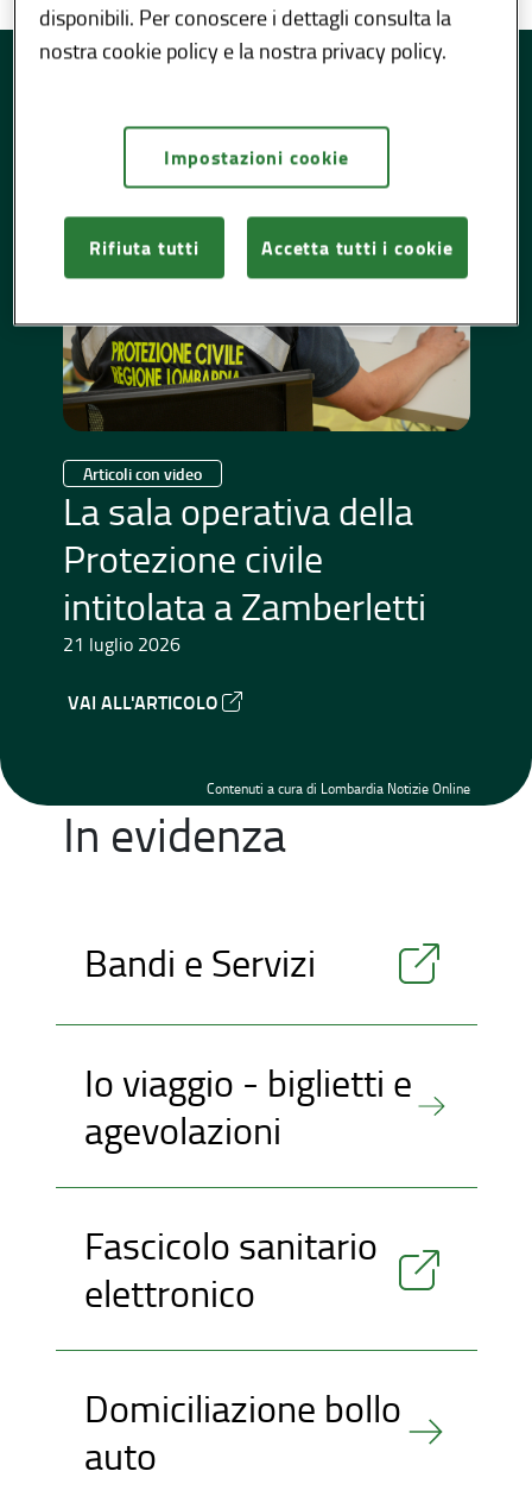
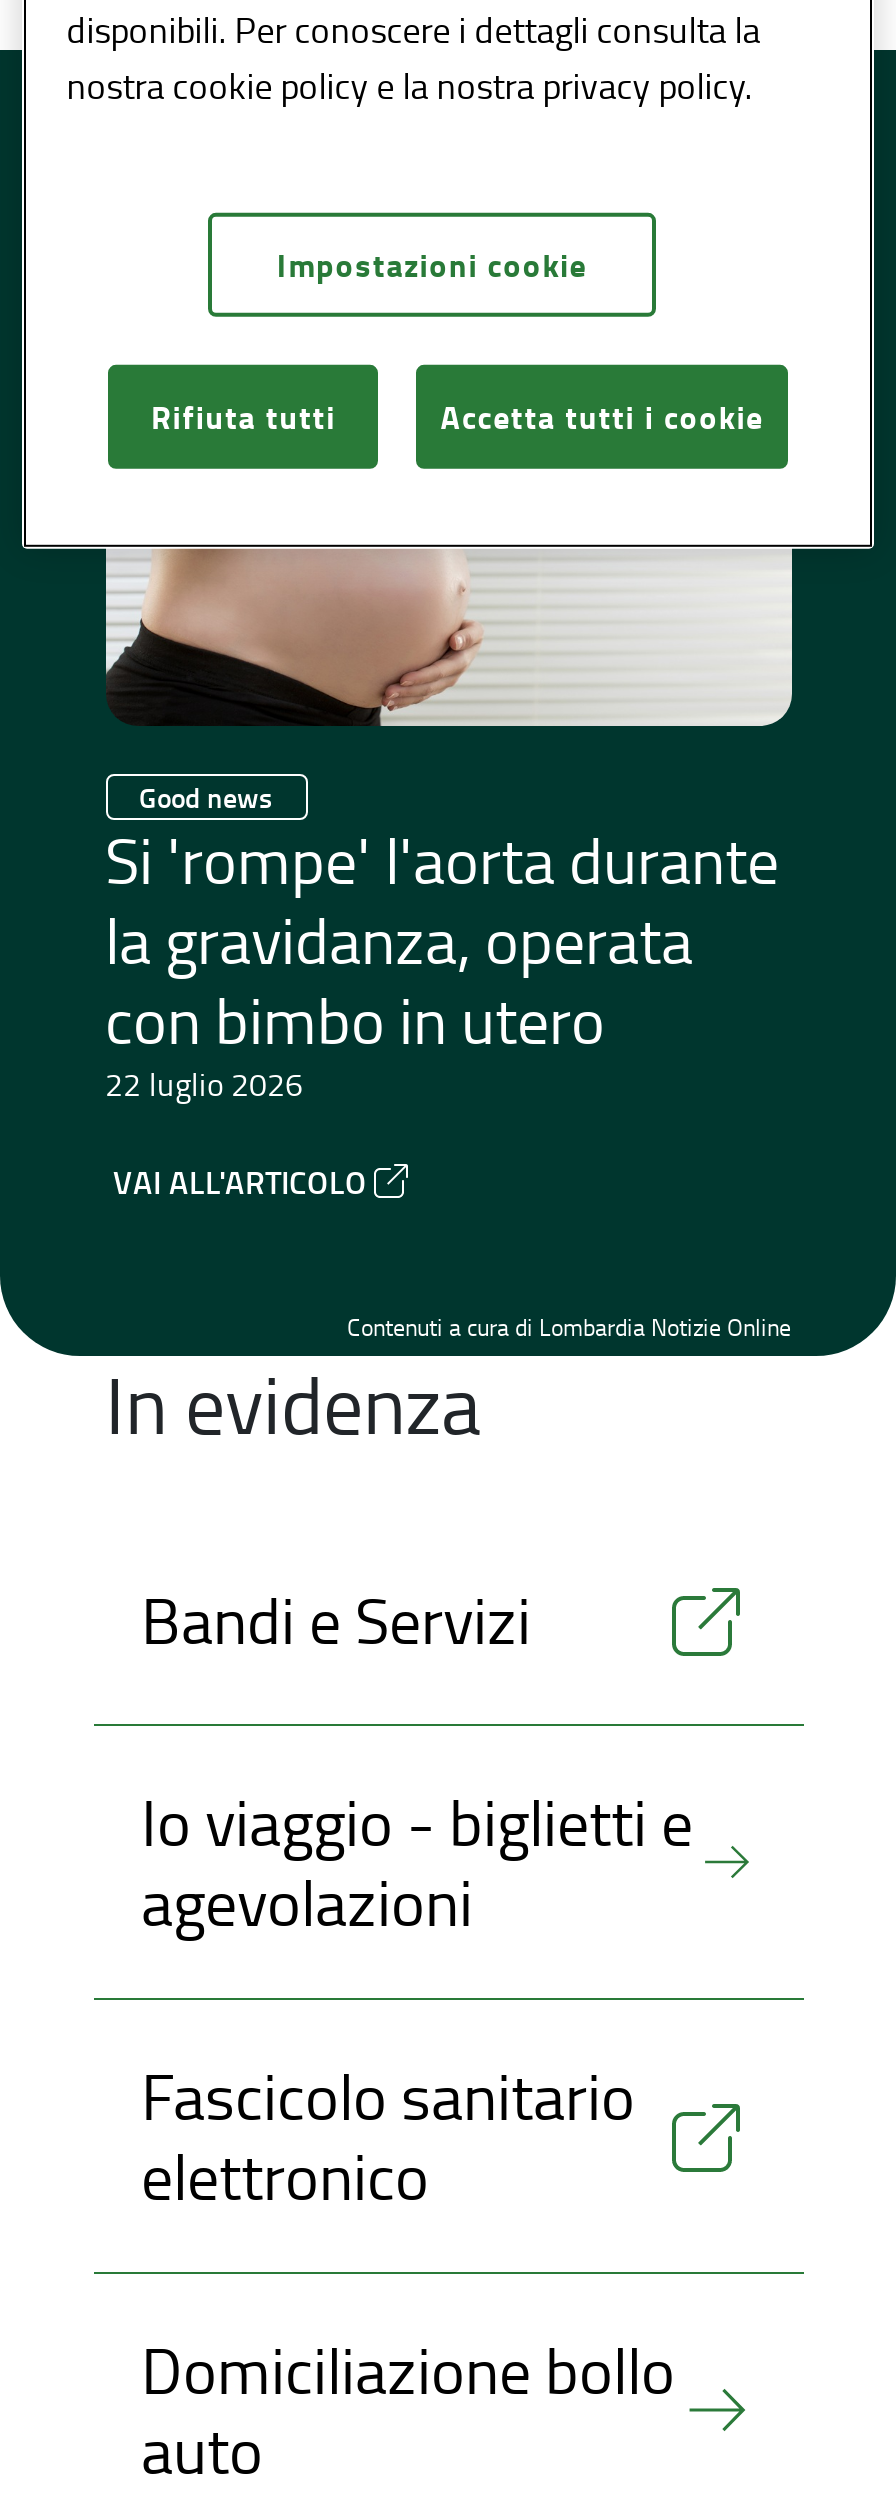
[62,324,470,657] [image] | Articoli con video | La sala operativa della | Protezione civile | intitolata a Zamberletti | 21 luglio 2026 -> [104,548,792,1106] [image] | Good news | Si 'rompe' l'aorta durante | la gravidanza, operata | con bimbo in utero | 22 luglio 2026

